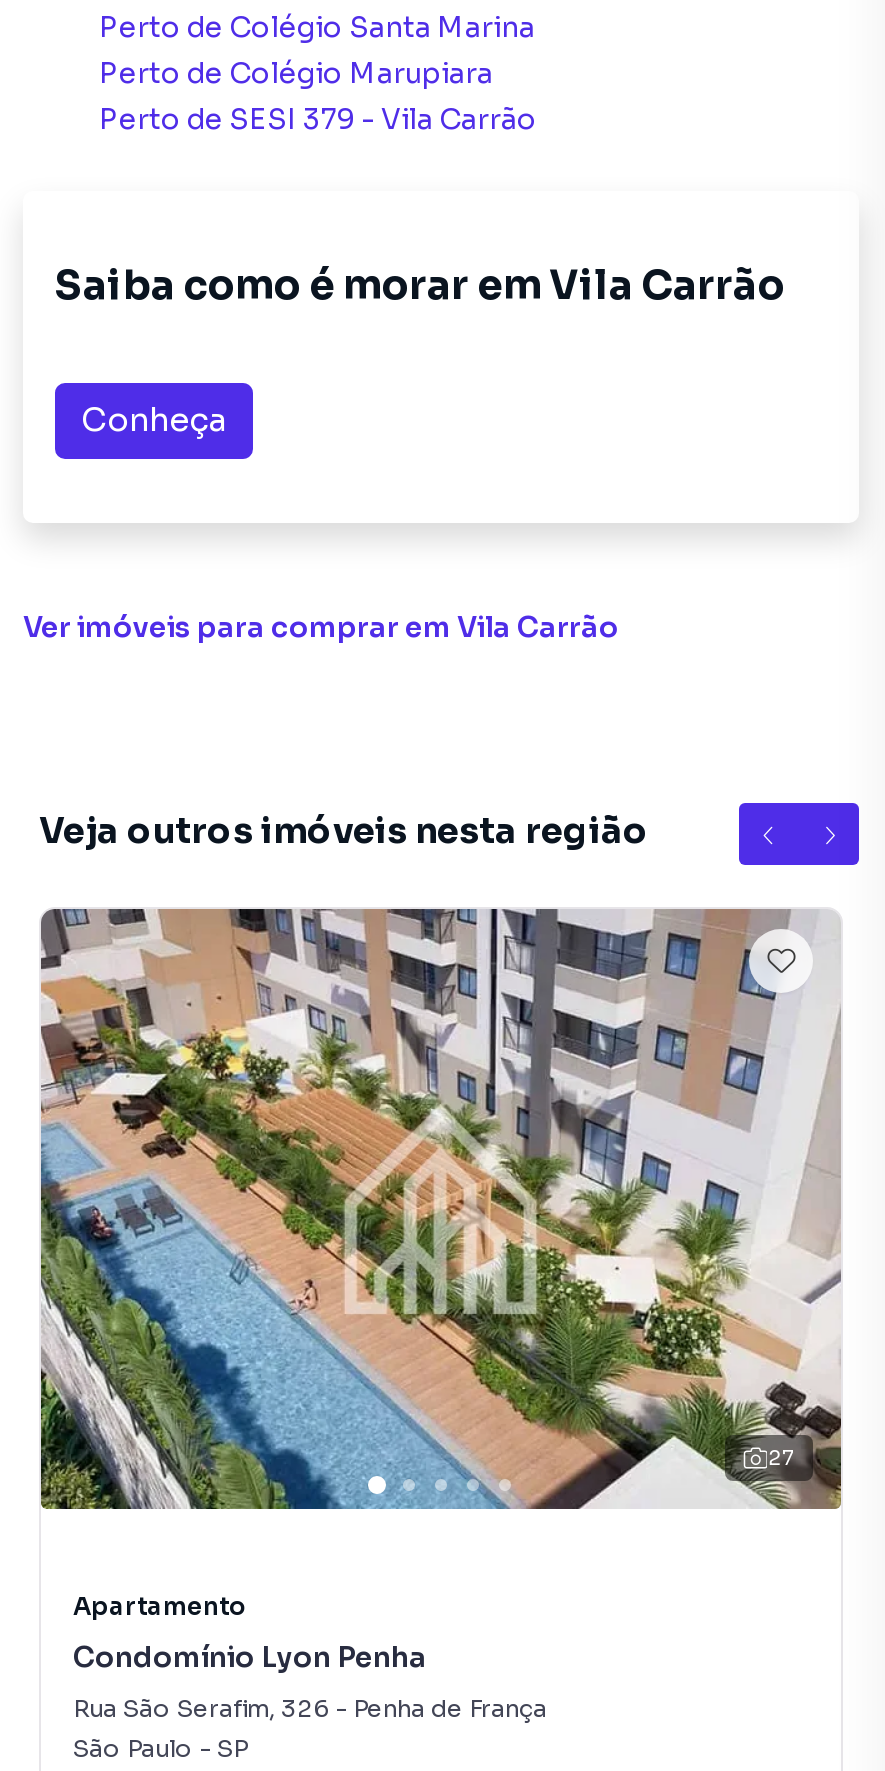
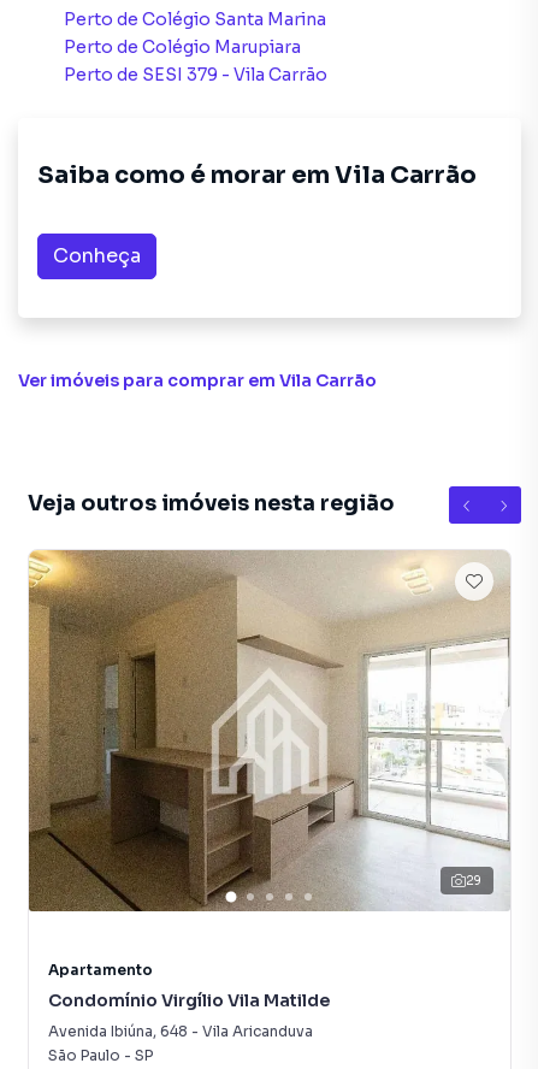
[39,907,843,1511] [image] | 27 -> [28,549,510,913] [image] | 29
[73,1639,427,1675] Condomínio Lyon Penha -> [48,990,330,1011] Condomínio Virgílio Vila Matilde
[73,1693,547,1723] Rua São Serafim, 326 - Penha de França -> [48,1022,313,1040] Avenida Ibiúna, 648 - Vila Aricanduva

